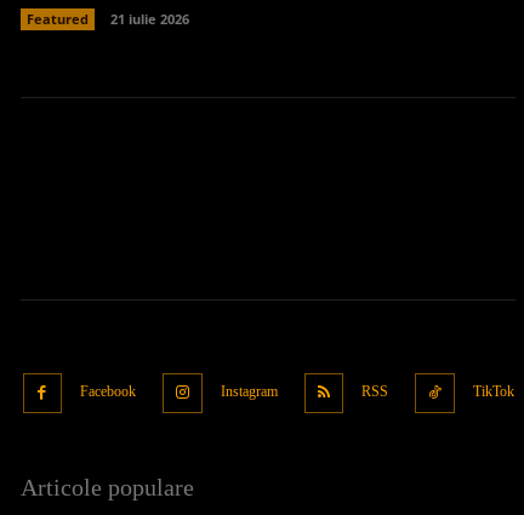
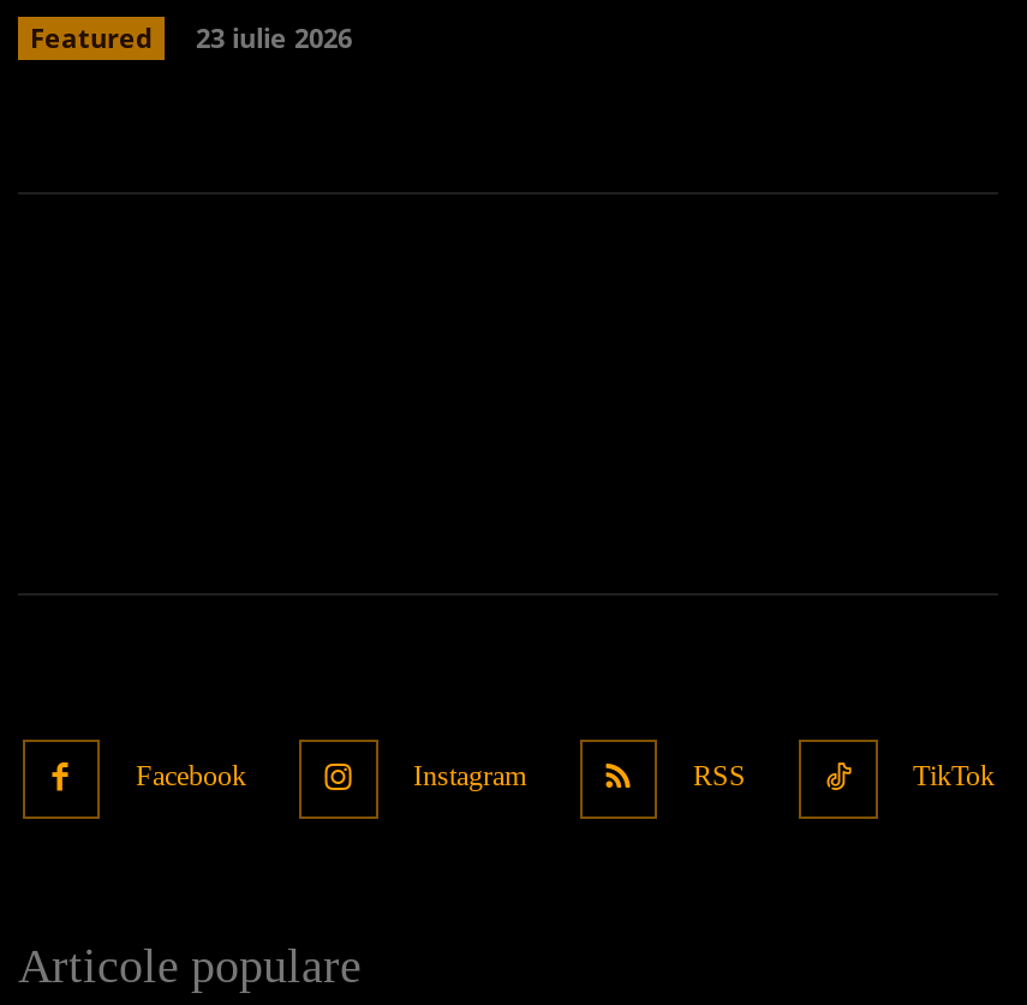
[27,10,189,28] Featured 21 iulie 2026 -> [30,19,352,55] Featured 23 iulie 2026

